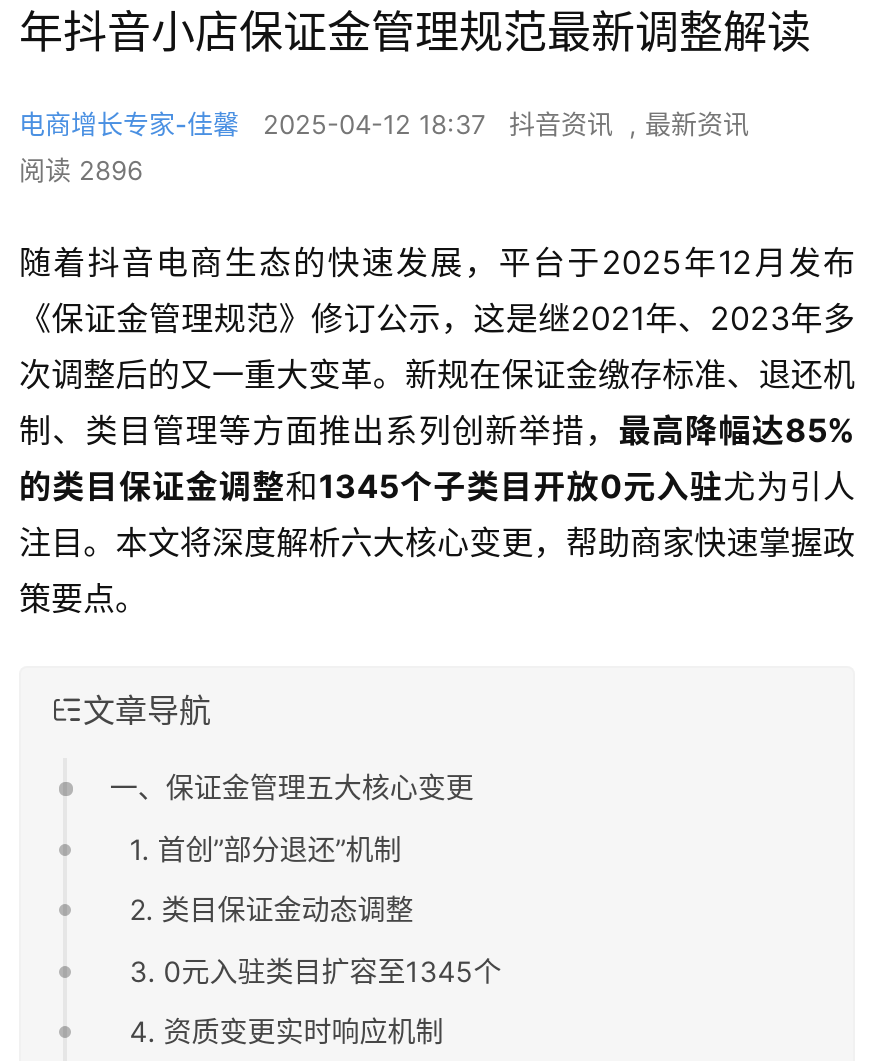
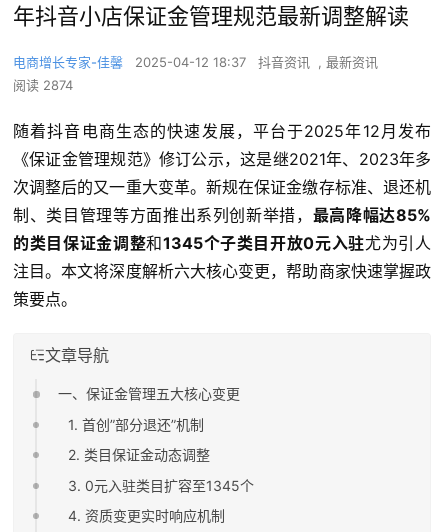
[19,154,143,186] 阅读 2896 -> [13,77,73,93] 阅读 2874

